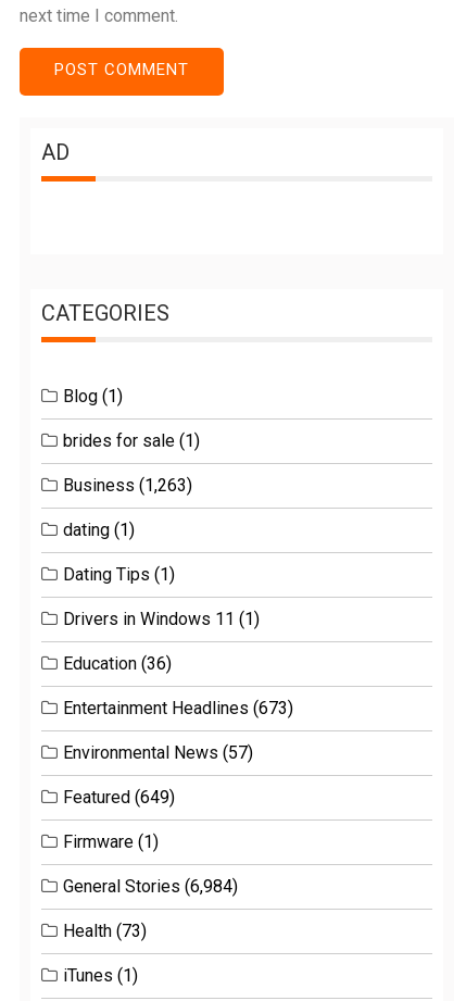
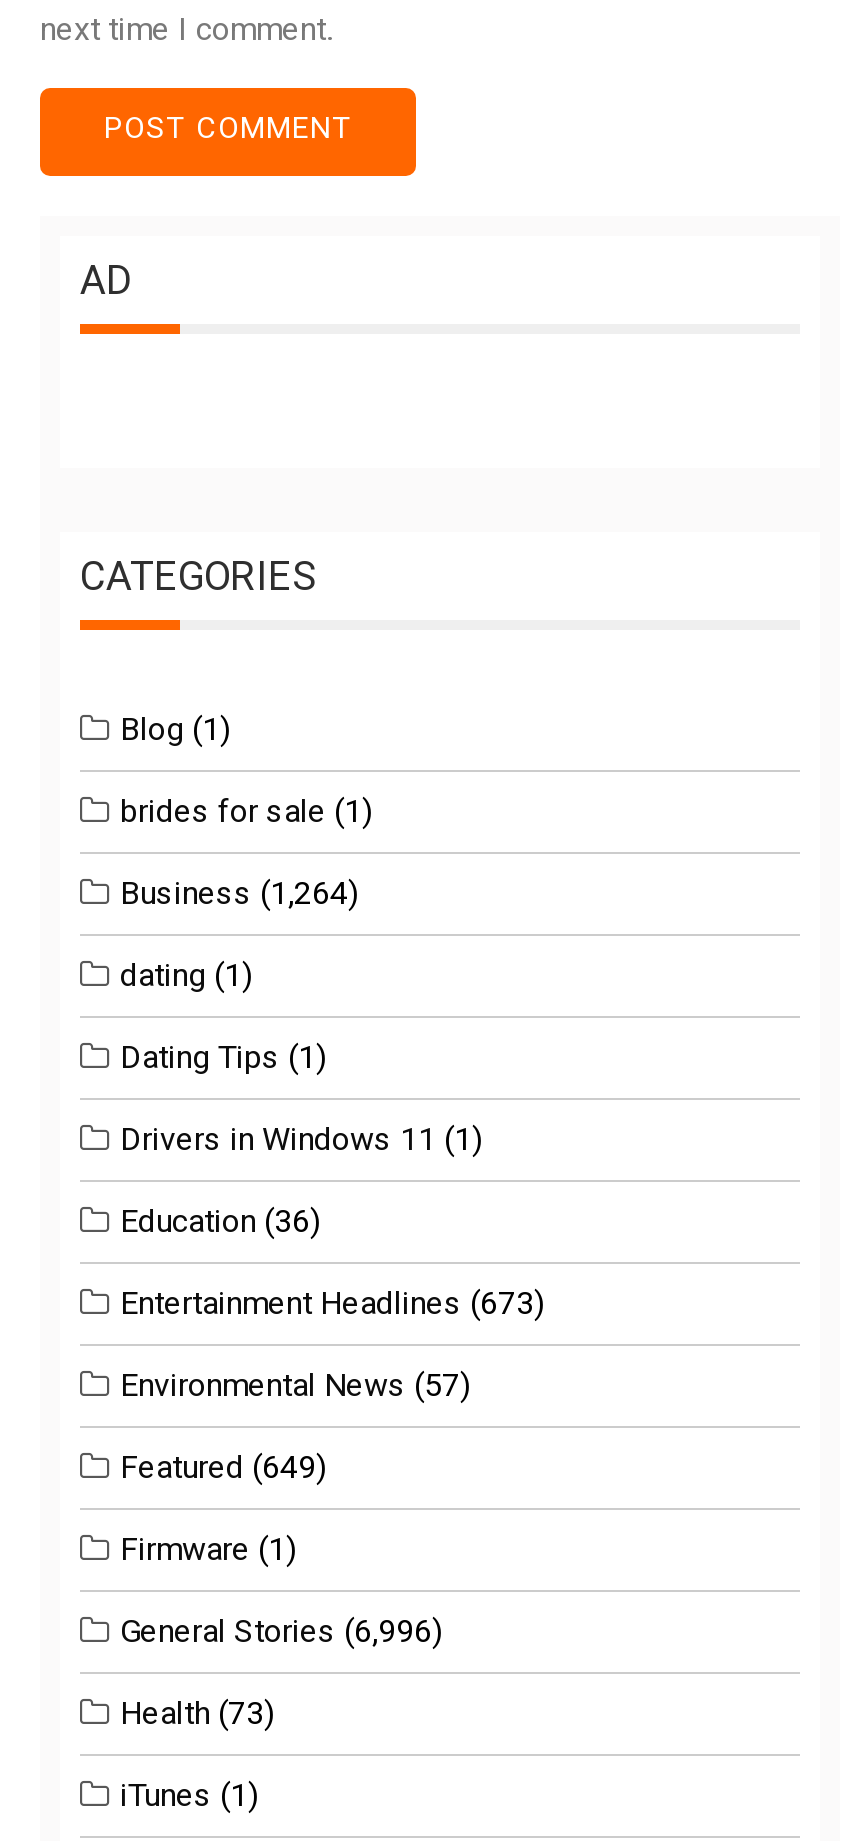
[63,475,192,496] Business (1,263) -> [120,875,358,913] Business (1,264)
[63,876,238,897] General Stories (6,984) -> [120,1613,442,1651] General Stories (6,996)

